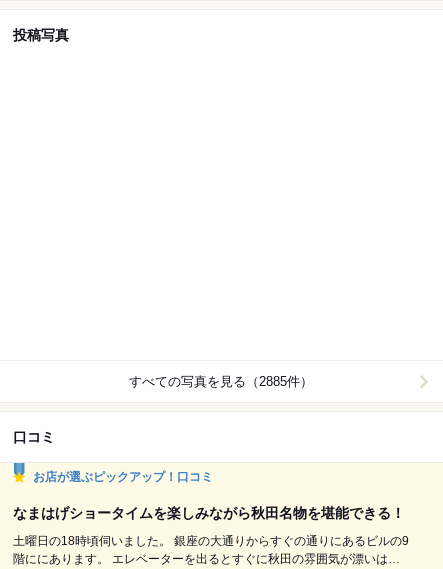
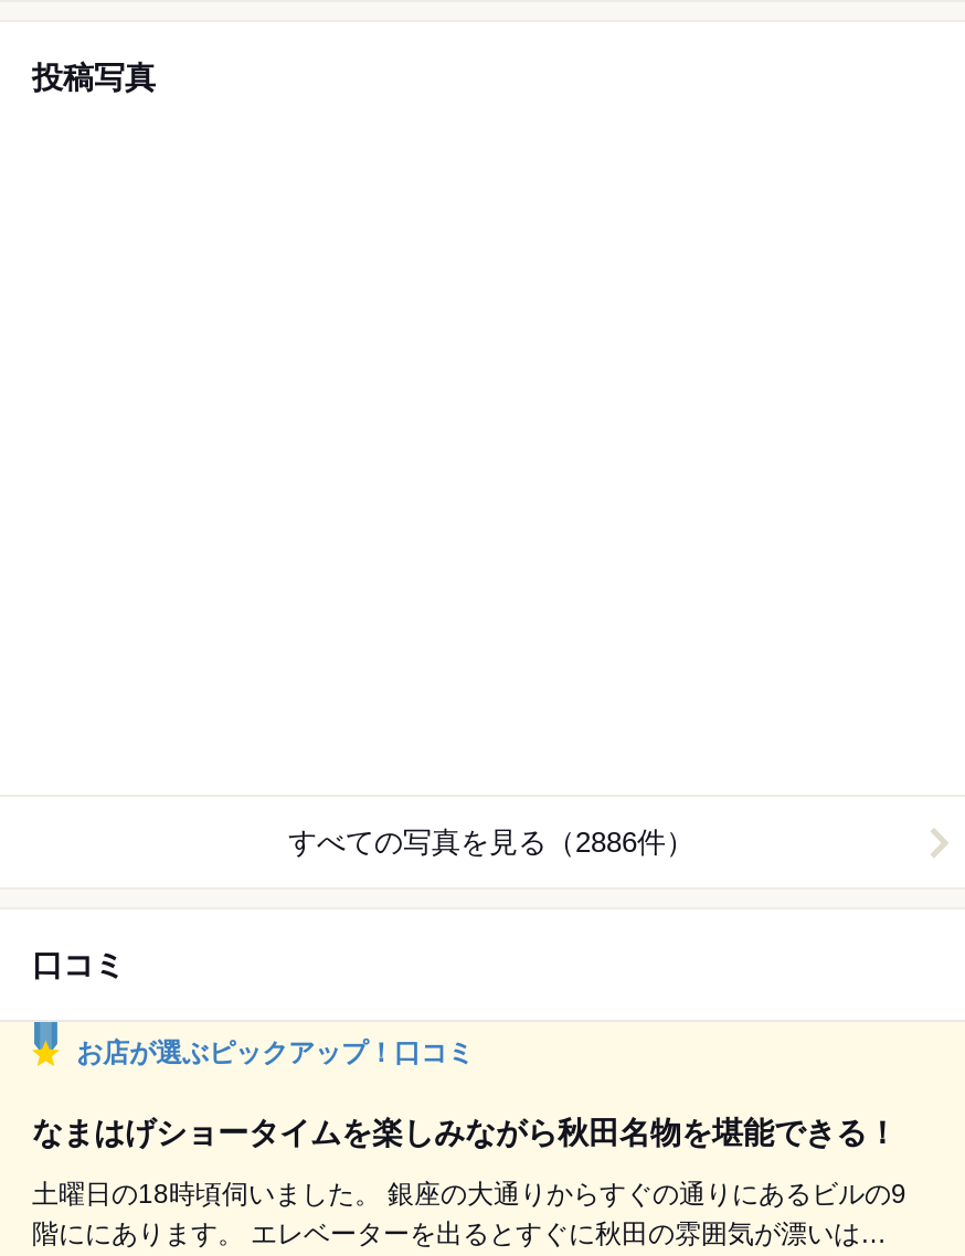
[129,374,313,389] すべての写真を見る（2885件） -> [288,826,694,859] すべての写真を見る（2886件）

